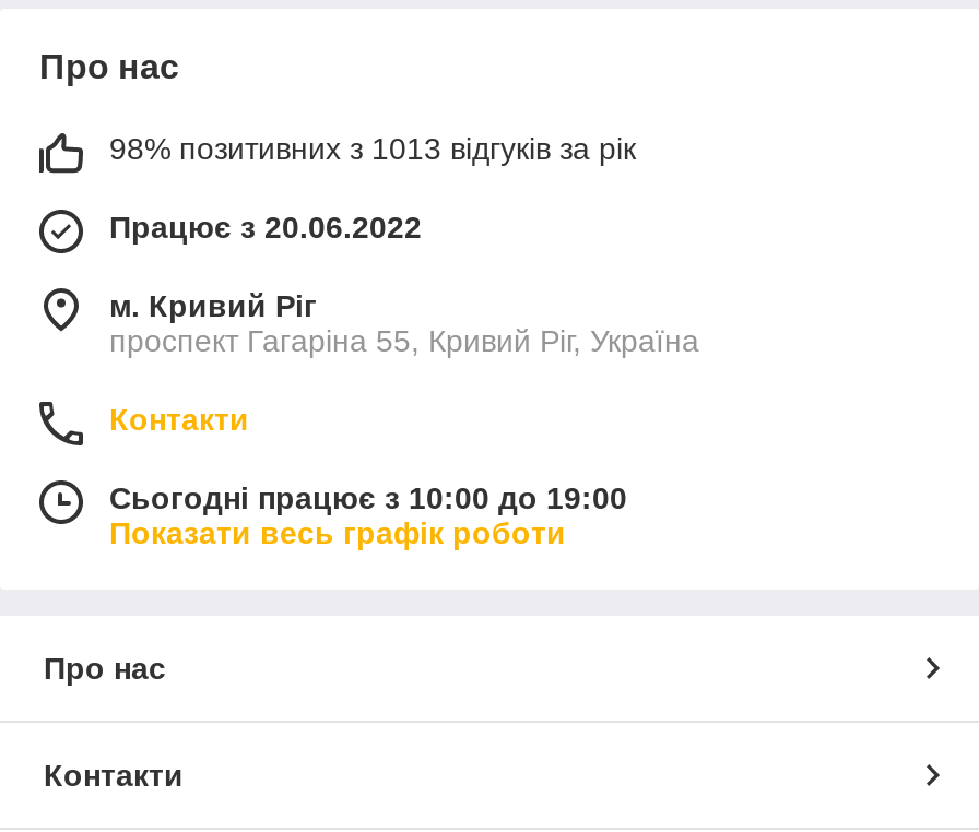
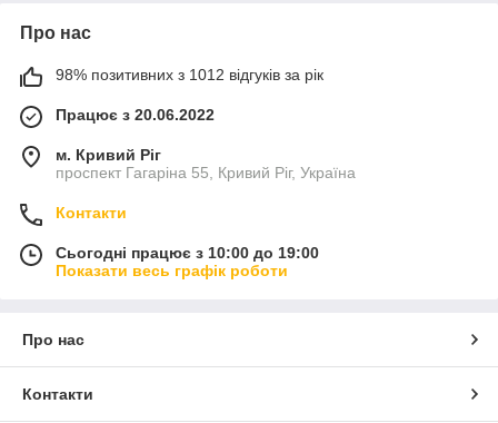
[109,132,636,167] 98% позитивних з 1013 відгуків за рік -> [56,66,323,84] 98% позитивних з 1012 відгуків за рік

